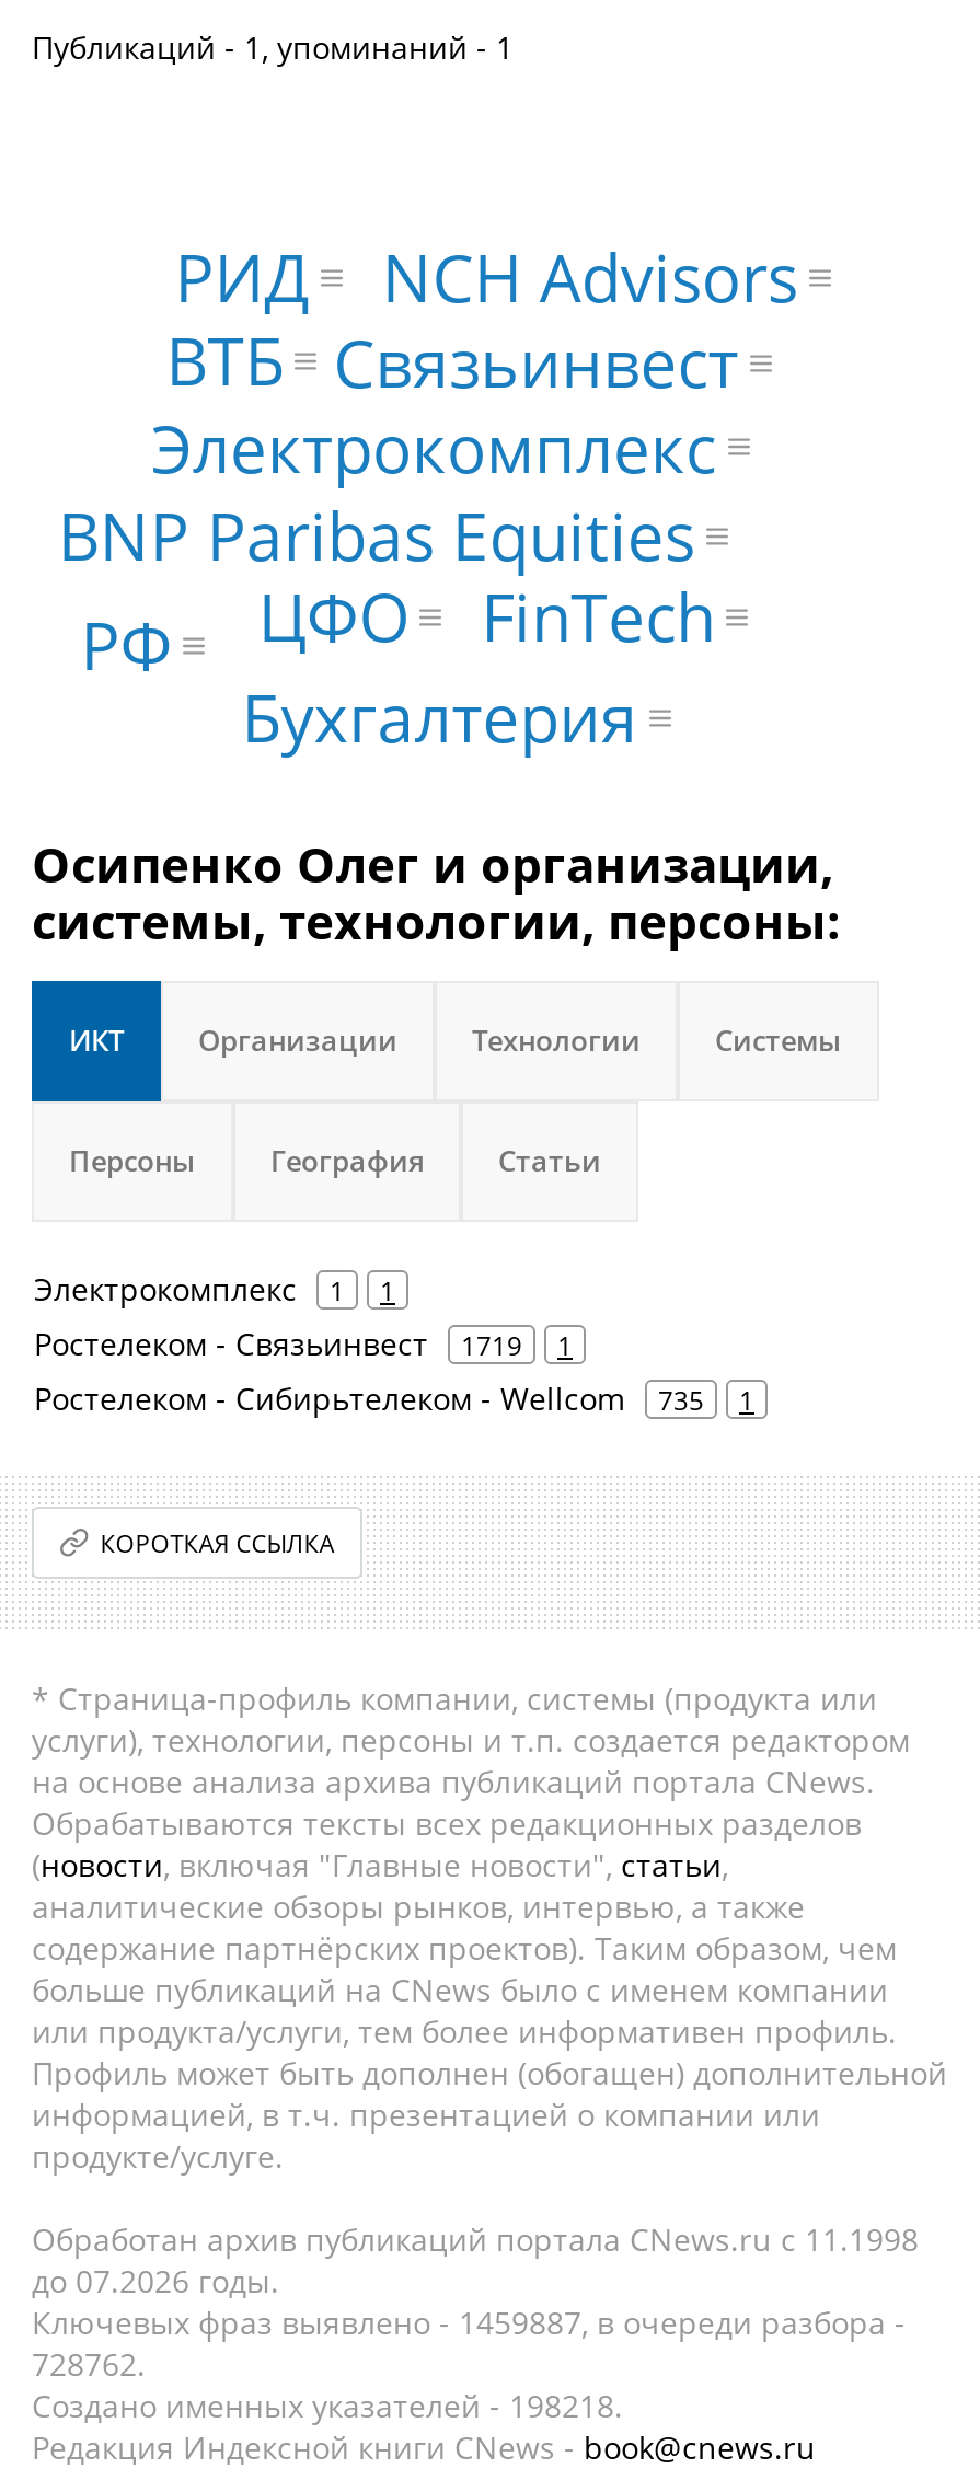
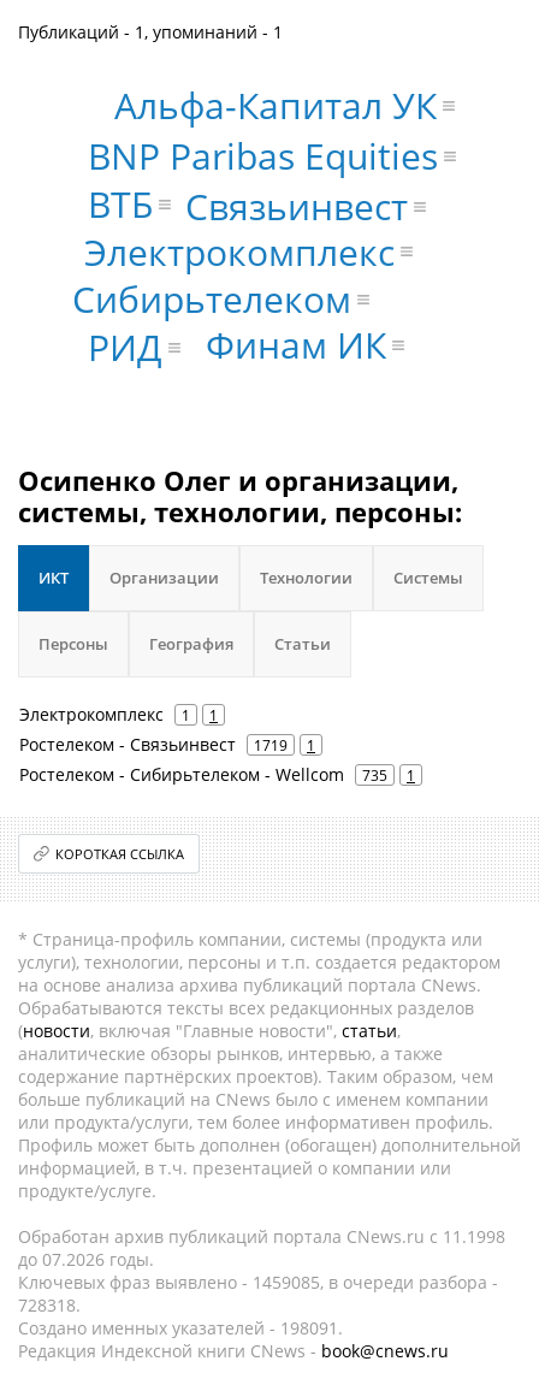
moved [175,233,310,322] -> [87,323,162,372]: РИД
[382,233,798,323] NCH Advisors -> none
moved [58,491,695,581] -> [88,131,438,180]: BNP Paribas Equities
none -> [72,274,351,324] Сибирьтелеком
none -> [206,320,386,370] Финам ИК
[81,571,715,763] РФ | ЦФО | FinTech | Бухгалтерия -> [114,81,437,130] Альфа-Капитал УК
[32,2302,906,2343] Ключевых фраз выявлено - 1459887, в очереди разбора - -> [18,1271,498,1294] Ключевых фраз выявлено - 1459085, в очереди разбора -
[32,2343,146,2385] 728762. -> [18,1294,81,1316] 728318.
[32,2385,623,2426] Создано именных указателей - 198218. -> [18,1316,343,1339] Создано именных указателей - 198091.

